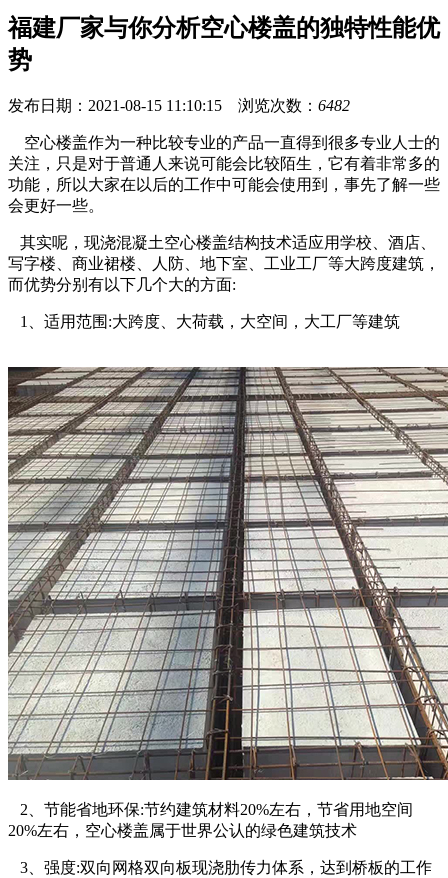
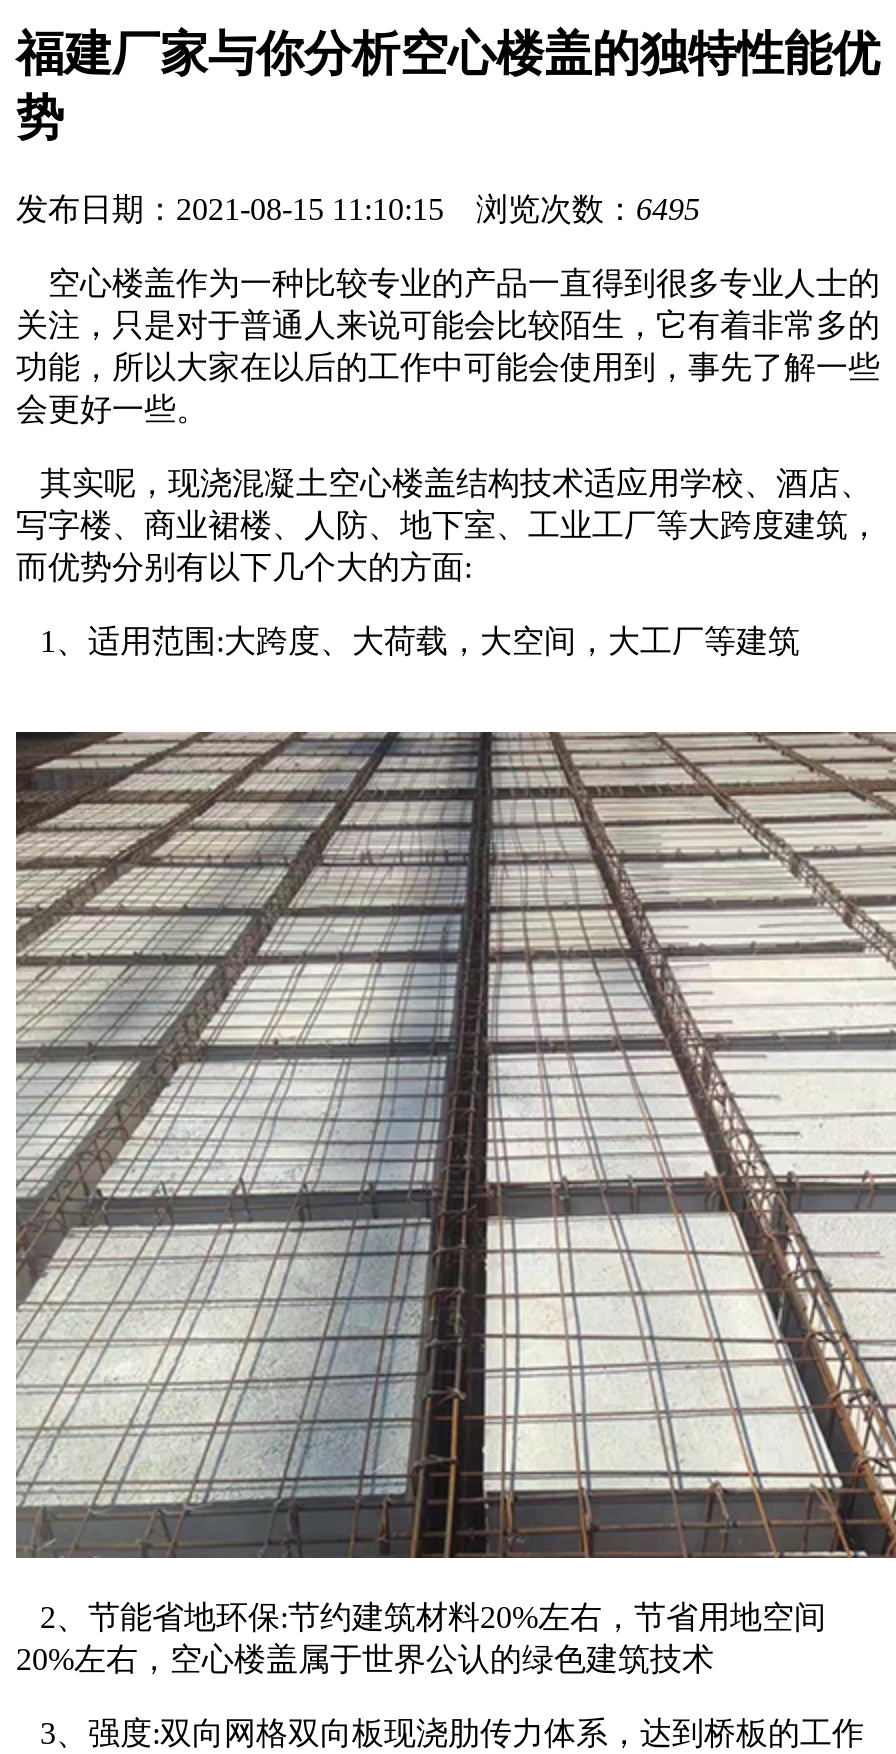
[8,96,350,113] 发布日期：2021-08-15 11:10:15 浏览次数：6482 -> [16,191,700,225] 发布日期：2021-08-15 11:10:15 浏览次数：6495

